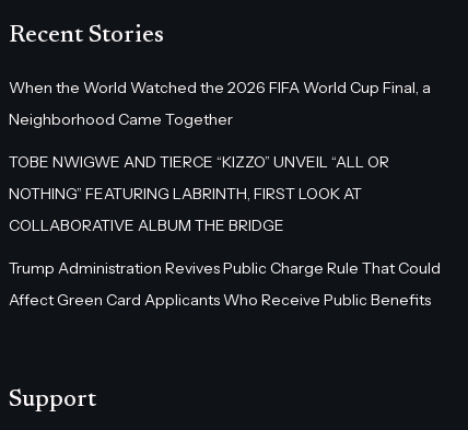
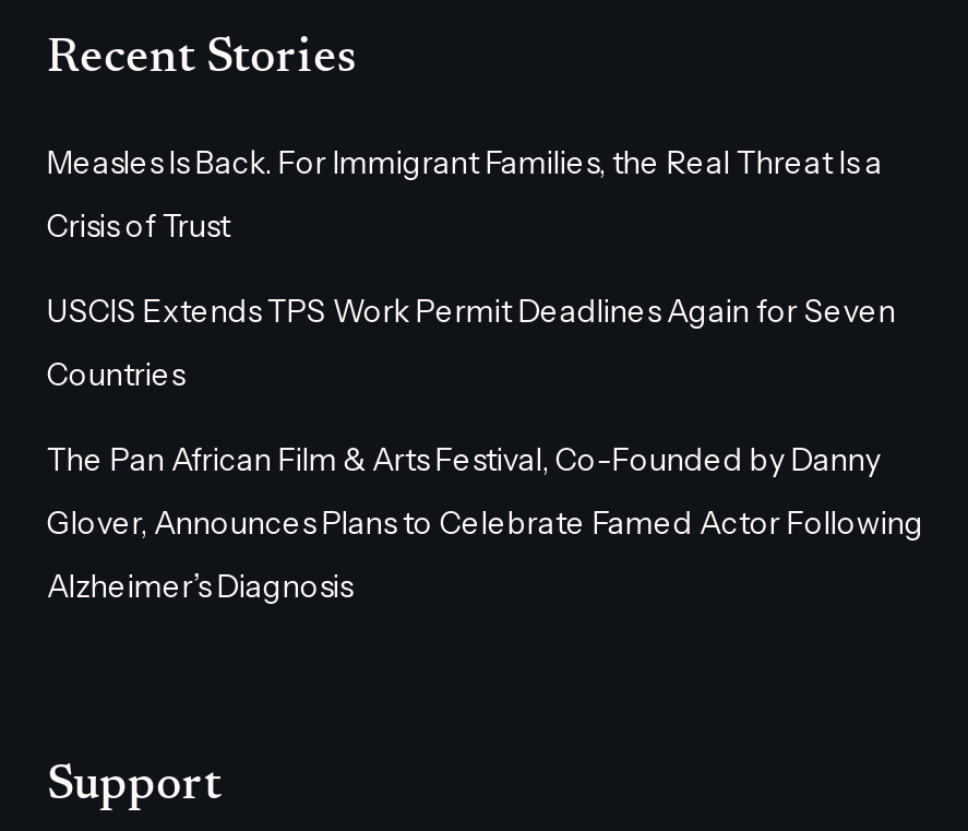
[9,78,431,97] When the World Watched the 2026 FIFA World Cup Final, a -> [47,143,883,182] Measles Is Back. For Immigrant Families, the Real Threat Is a
[9,109,233,129] Neighborhood Came Together -> [47,206,230,245] Crisis of Trust
[9,152,390,172] TOBE NWIGWE AND TIERCE “KIZZO” UNVEIL “ALL OR -> [47,291,896,331] USCIS Extends TPS Work Permit Deadlines Again for Seven
[9,184,362,203] NOTHING” FEATURING LABRINTH, FIRST LOOK AT -> [47,355,184,394] Countries
[9,215,285,235] COLLABORATIVE ALBUM THE BRIDGE -> [47,440,880,479] The Pan African Film & Arts Festival, Co-Founded by Danny
[9,258,441,278] Trump Administration Revives Public Charge Rule That Could -> [47,503,924,542] Glover, Announces Plans to Celebrate Famed Actor Following
[9,290,431,310] Affect Green Card Applicants Who Receive Public Benefits -> [47,567,352,606] Alzheimer’s Diagnosis

